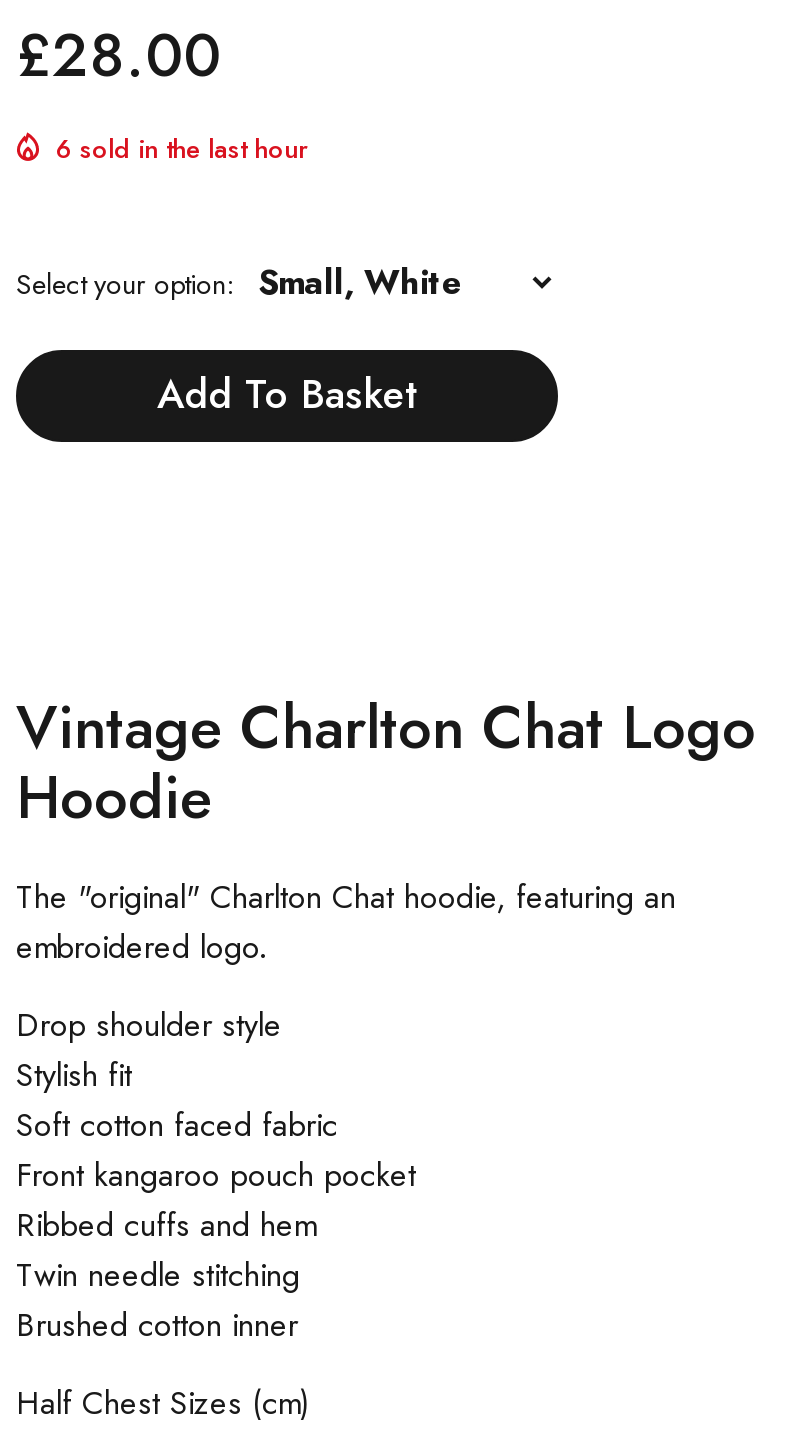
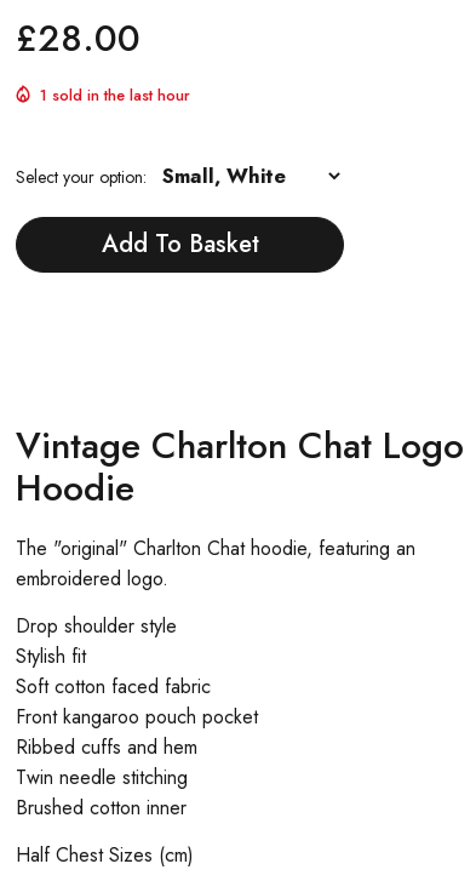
[56,130,308,168] 6 sold in the last hour -> [40,84,190,107] 1 sold in the last hour

